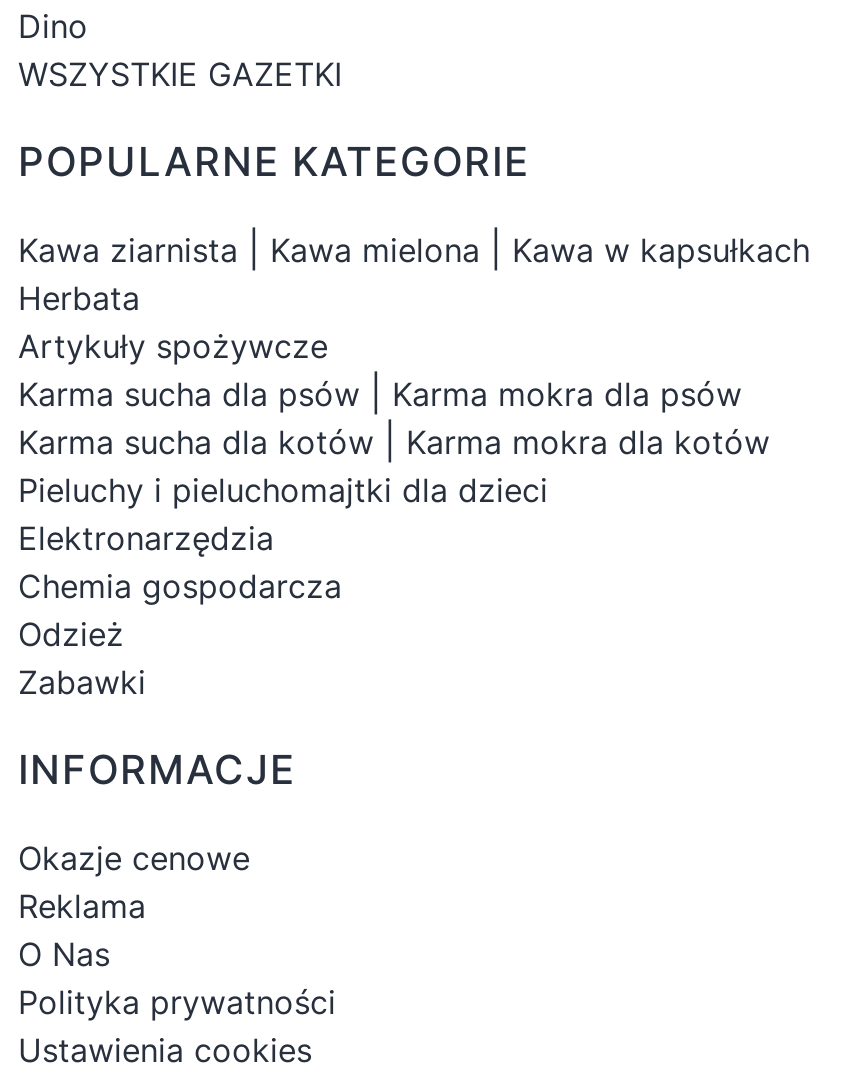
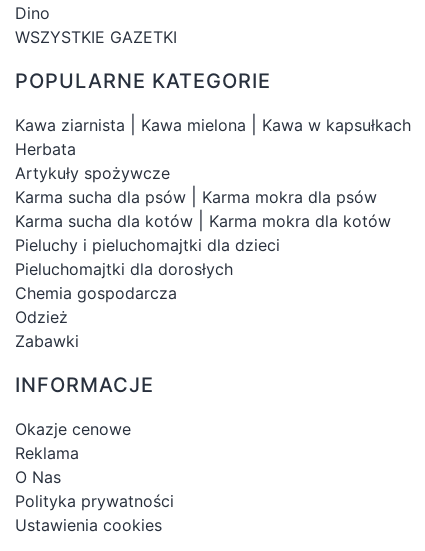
[18,518,274,558] Elektronarzędzia -> [15,259,233,279] Pieluchomajtki dla dorosłych

